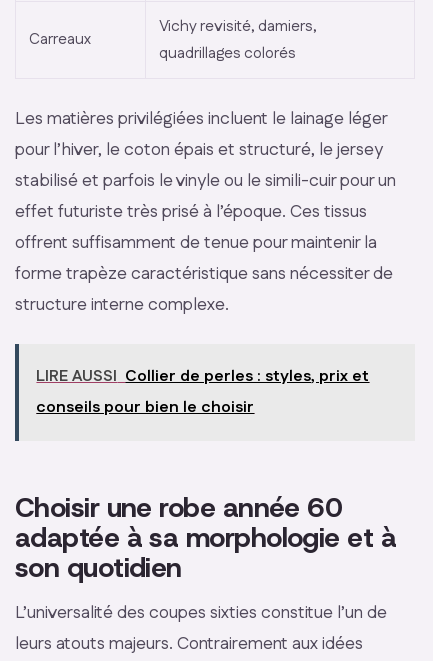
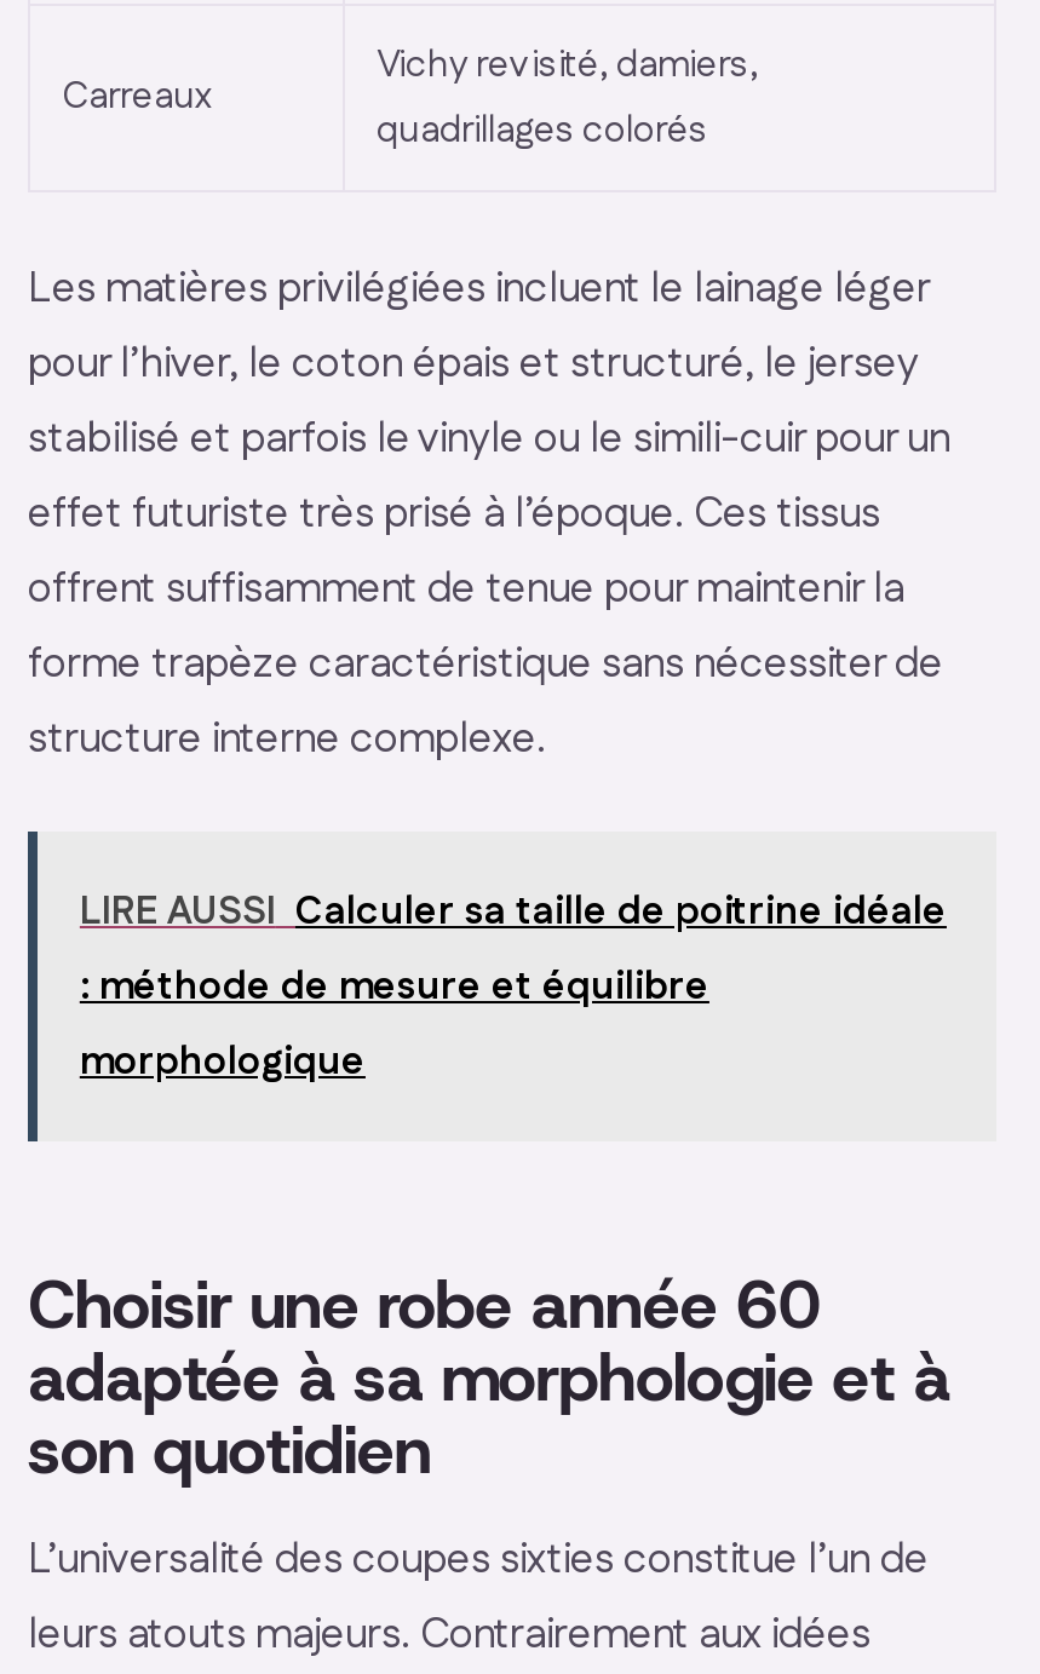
[36,365,369,419] LIRE AUSSI Collier de perles : styles, prix et | conseils pour bien le choisir -> [80,884,947,1090] LIRE AUSSI Calculer sa taille de poitrine idéale | : méthode de mesure et équilibre | morphologique

